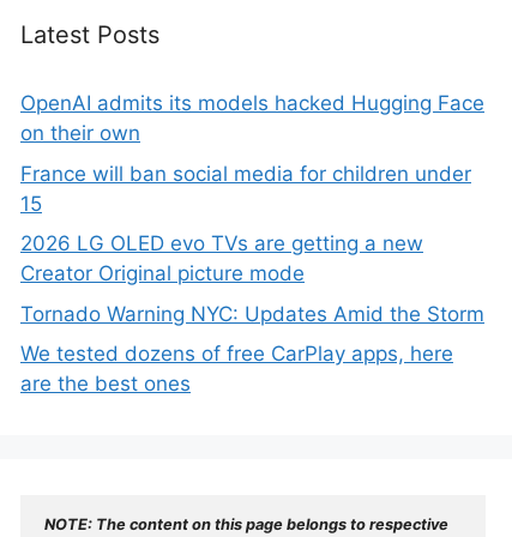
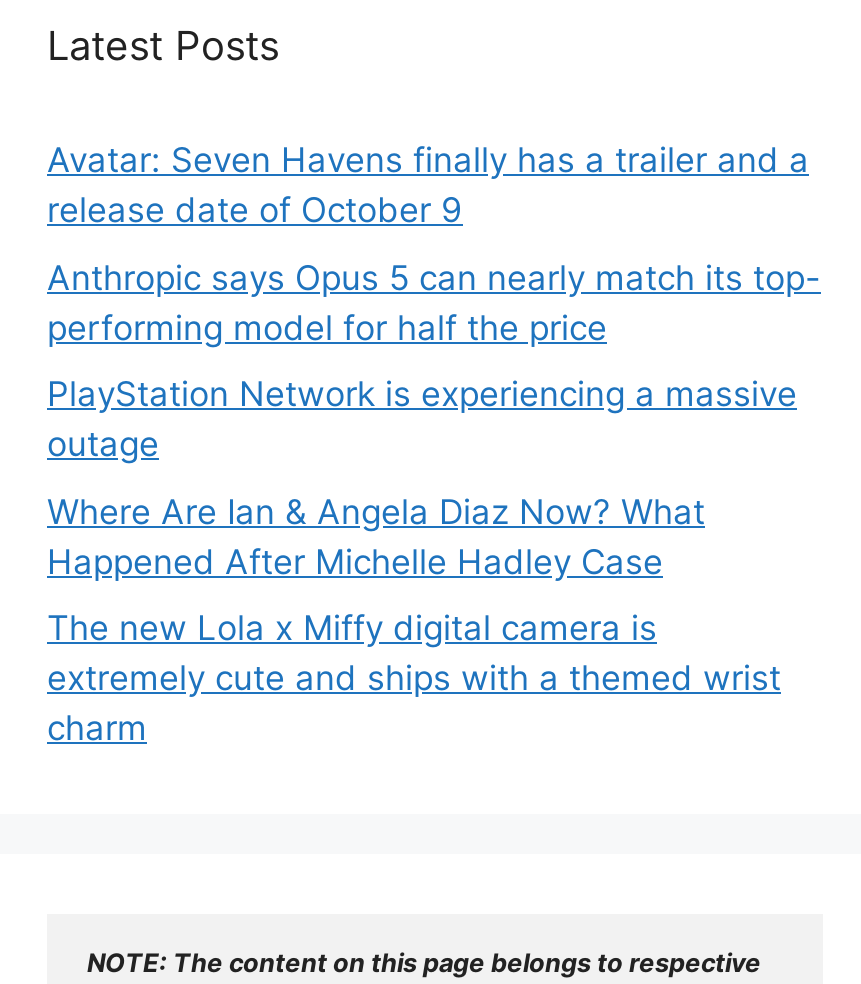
[20,91,484,145] OpenAI admits its models hacked Hugging Face | on their own -> [47,140,809,230] Avatar: Seven Havens finally has a trailer and a | release date of October 9
[20,161,471,215] France will ban social media for children under | 15 -> [47,257,821,347] Anthropic says Opus 5 can nearly match its top- | performing model for half the price
[20,231,423,285] 2026 LG OLED evo TVs are getting a new | Creator Original picture mode -> [47,374,797,464] PlayStation Network is experiencing a massive | outage
[20,301,484,325] Tornado Warning NYC: Updates Amid the Storm -> [47,491,705,581] Where Are Ian & Angela Diaz Now? What | Happened After Michelle Hadley Case
[20,342,453,396] We tested dozens of free CarPlay apps, here | are the best ones -> [47,608,781,748] The new Lola x Miffy digital camera is | extremely cute and ships with a themed wrist | charm

